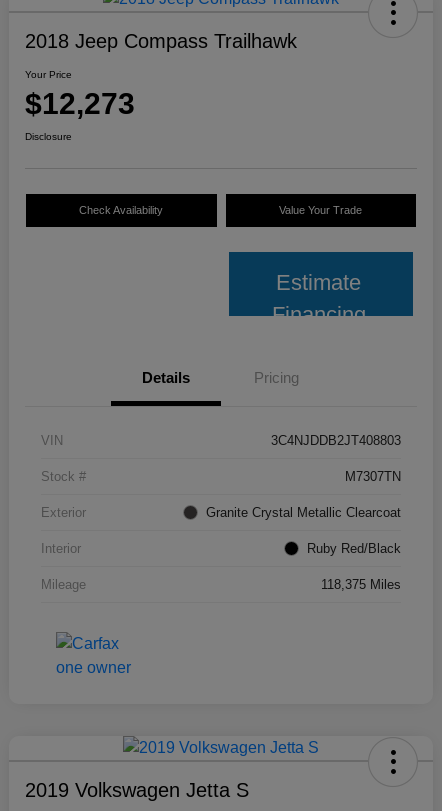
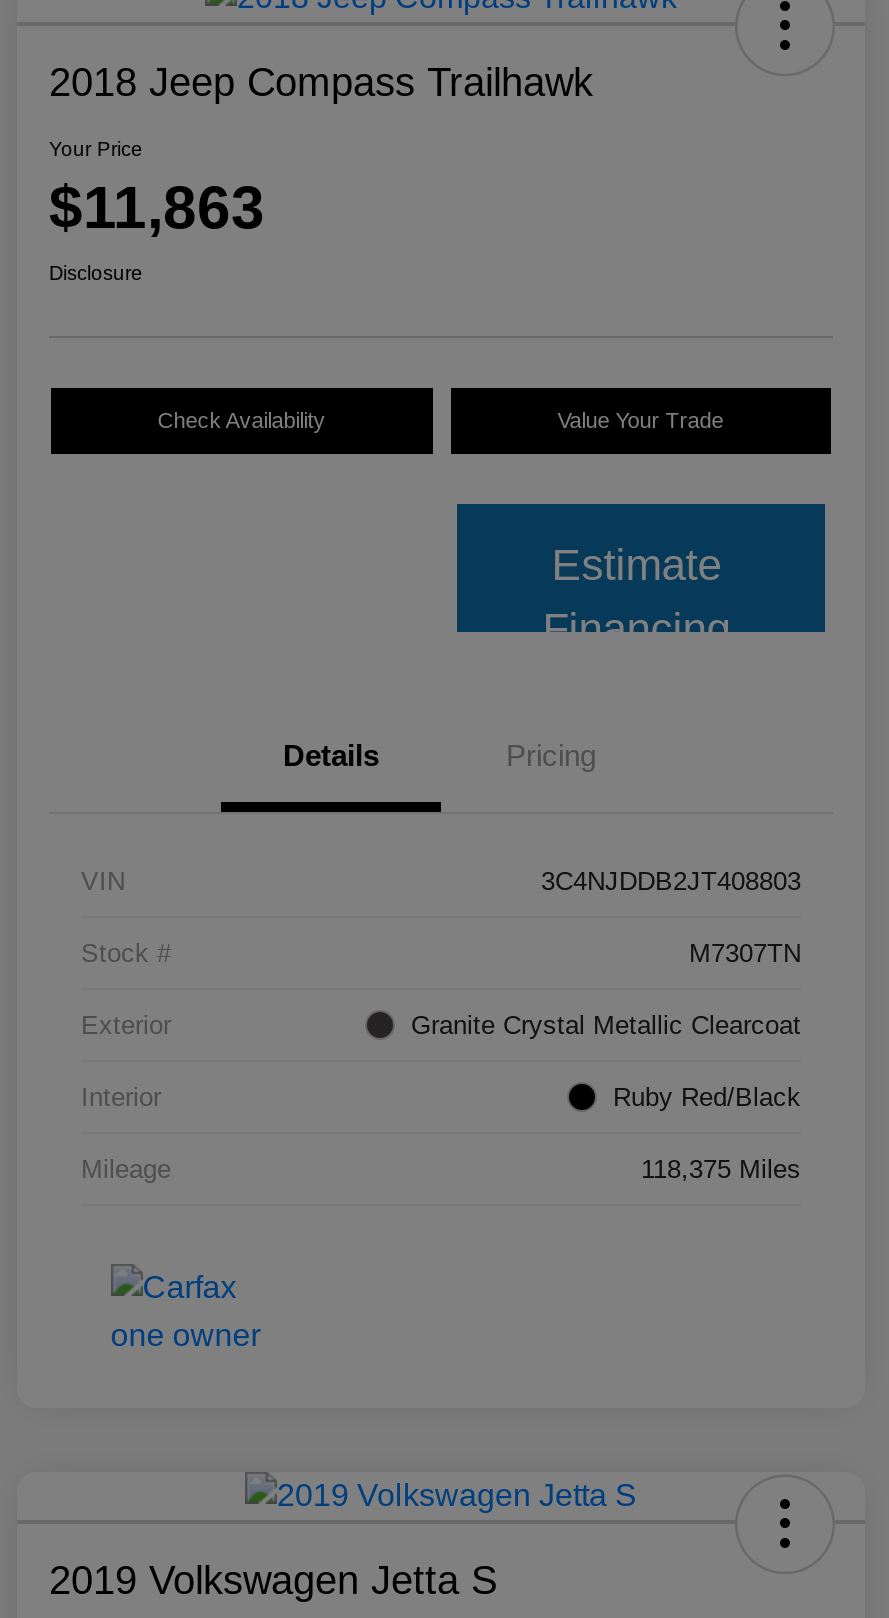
[25,87,135,120] $12,273 -> [49,174,265,240] $11,863

